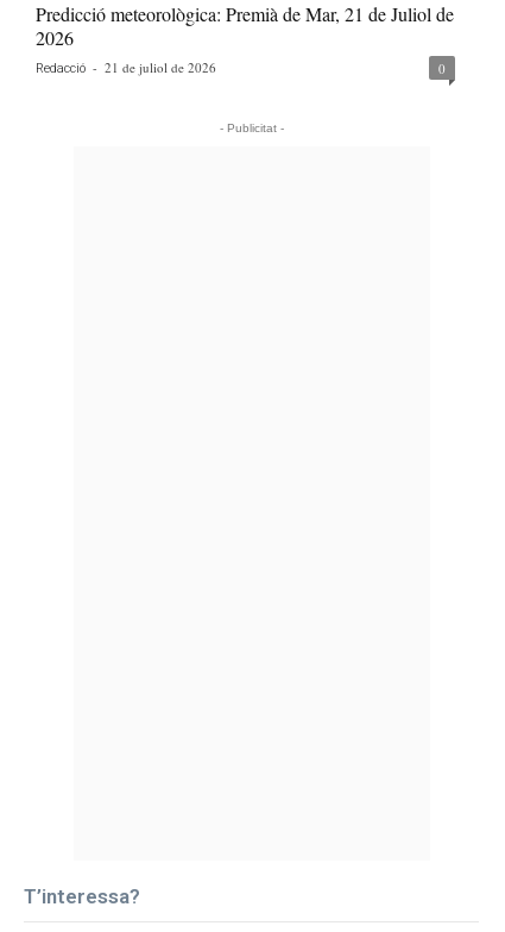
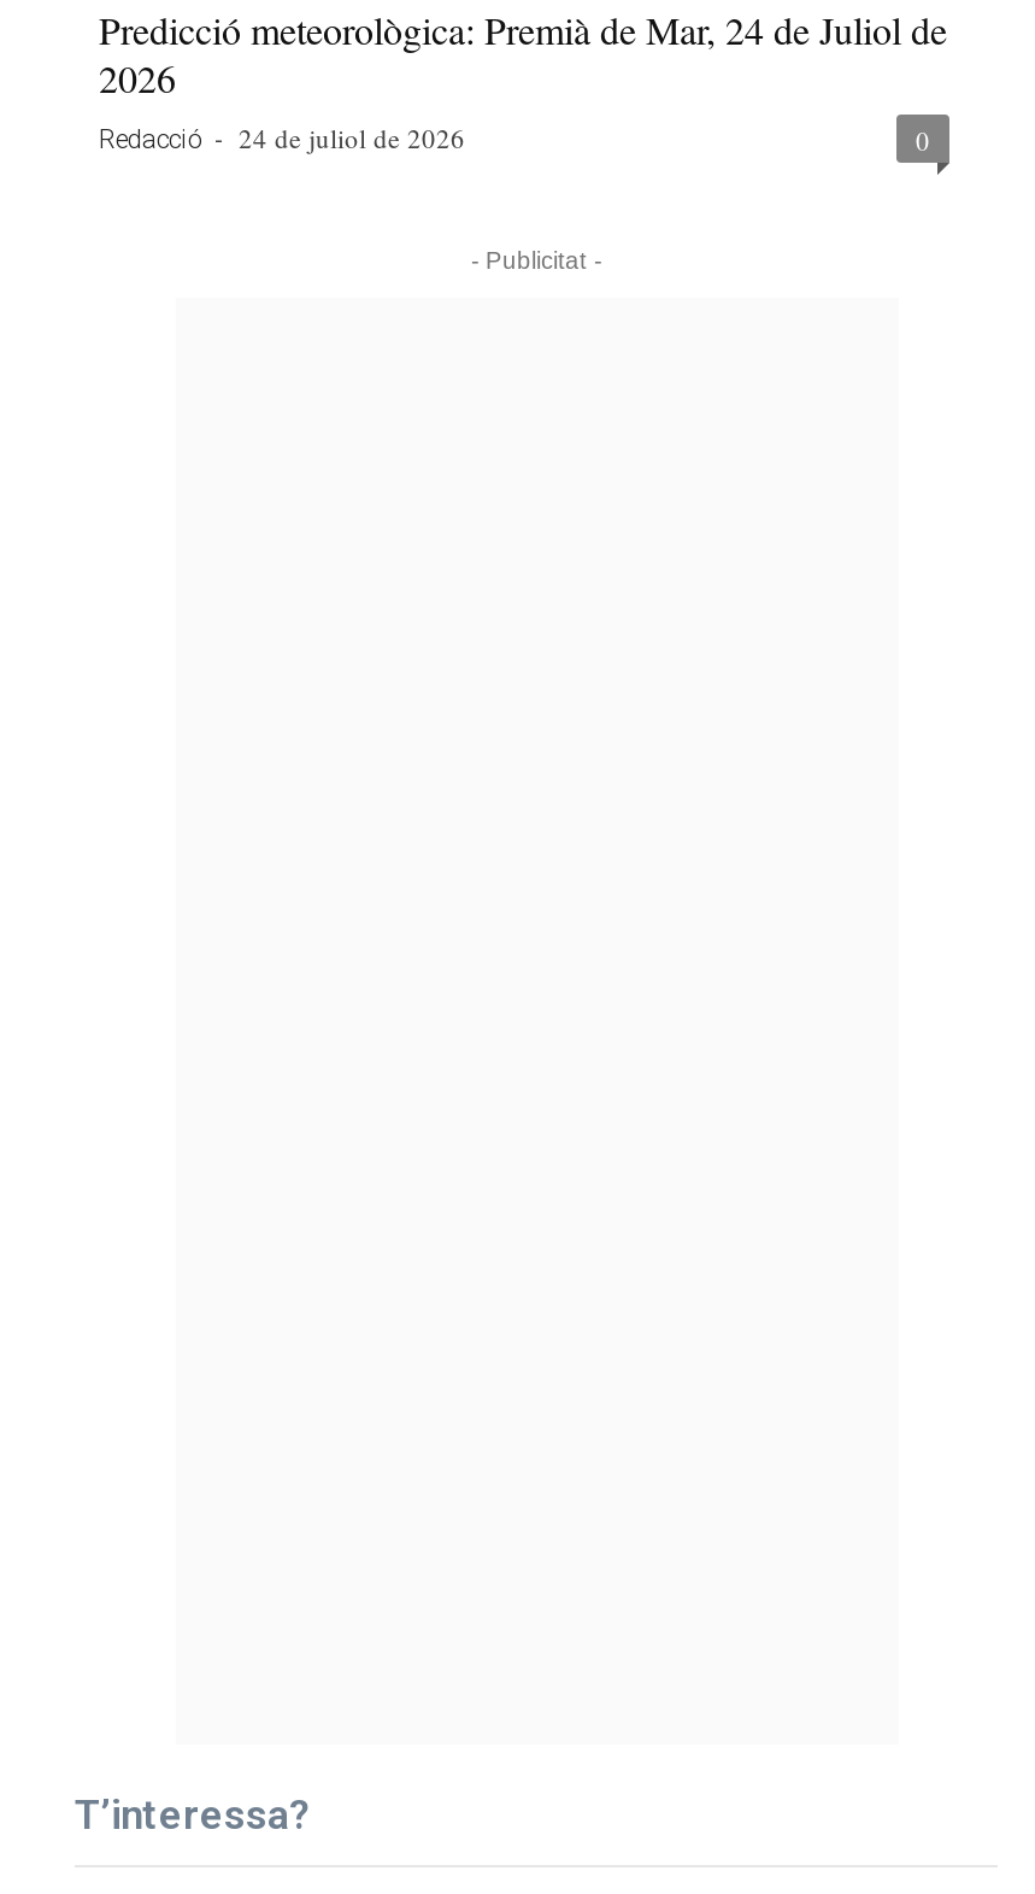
[36,1,454,26] Predicció meteorològica: Premià de Mar, 21 de Juliol de -> [99,3,947,53] Predicció meteorològica: Premià de Mar, 24 de Juliol de
[36,58,216,76] Redacció - 21 de juliol de 2026 -> [99,118,465,155] Redacció - 24 de juliol de 2026

